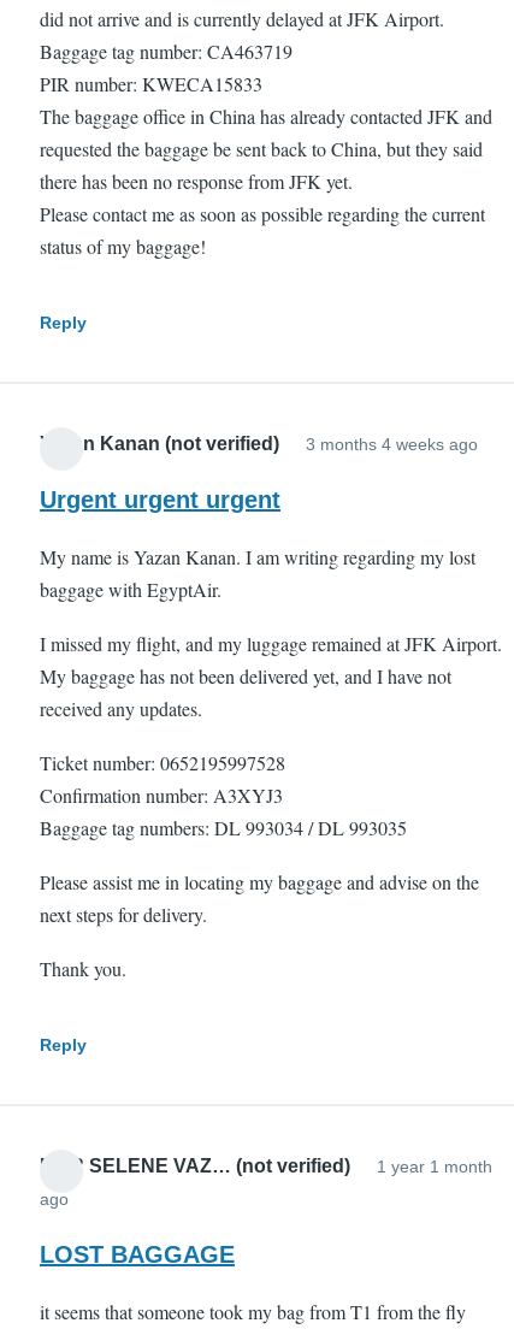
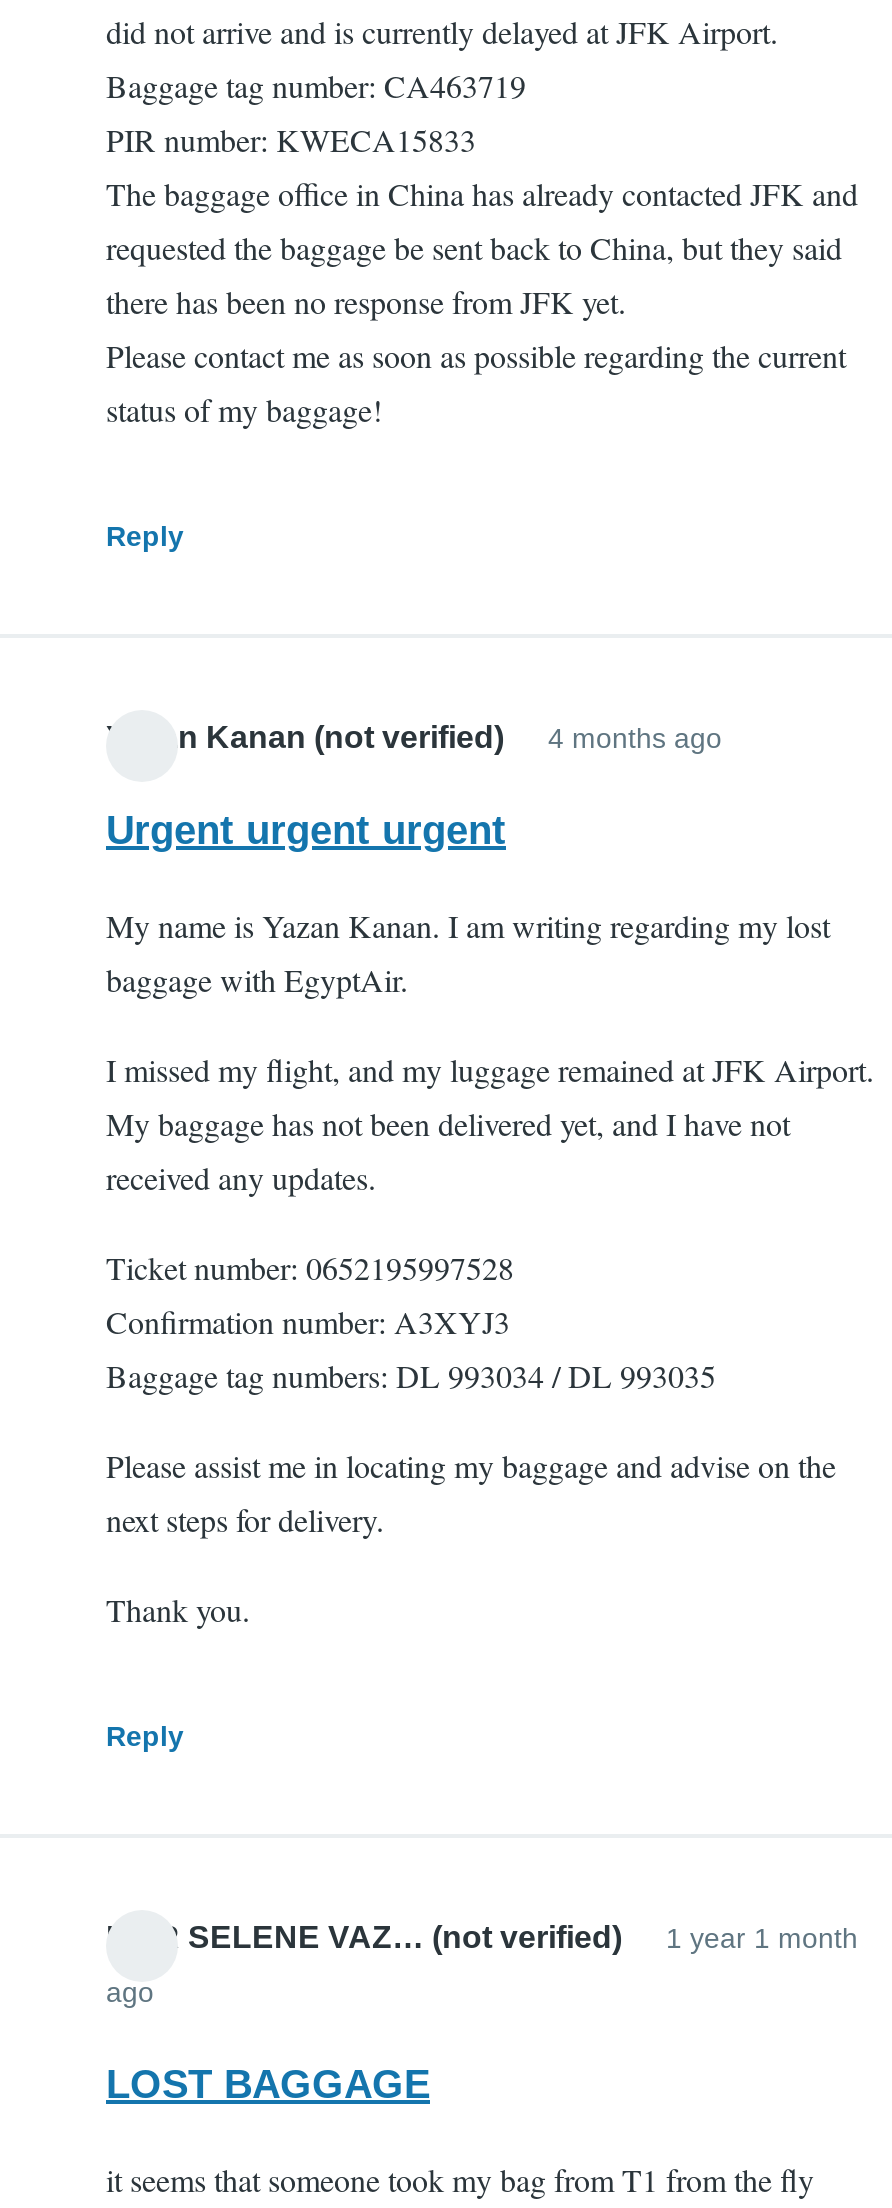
[306,434,478,453] 3 months 4 weeks ago -> [548,721,722,753] 4 months ago

